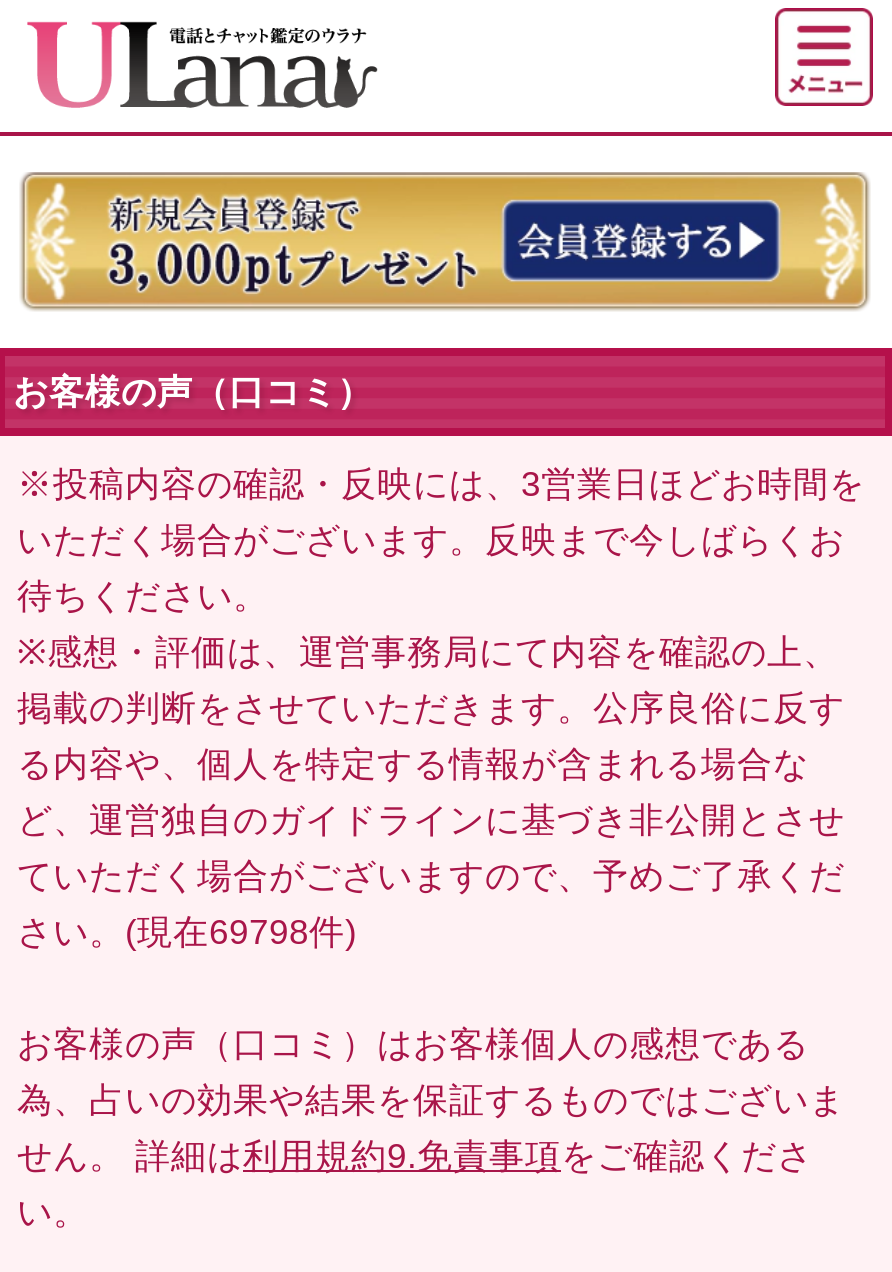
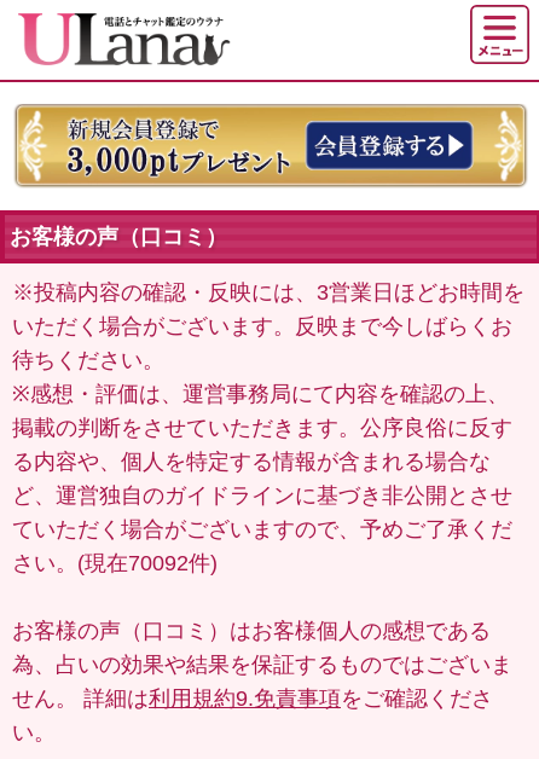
[17,911,357,951] さい。(現在69798件) -> [12,551,218,575] さい。(現在70092件)

